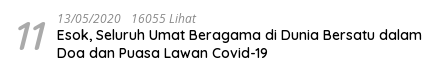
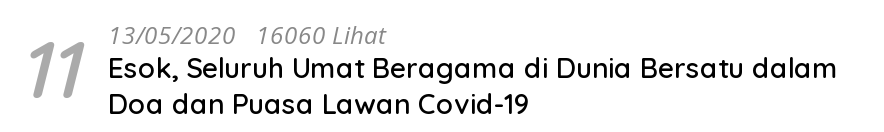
[12,10,422,62] 11 13/05/2020 16055 Lihat Esok, Seluruh Umat Beragama di Dunia Bersatu dalam Doa dan Puasa Lawan Covid-19 -> [18,18,838,122] 11 13/05/2020 16060 Lihat Esok, Seluruh Umat Beragama di Dunia Bersatu dalam Doa dan Puasa Lawan Covid-19

